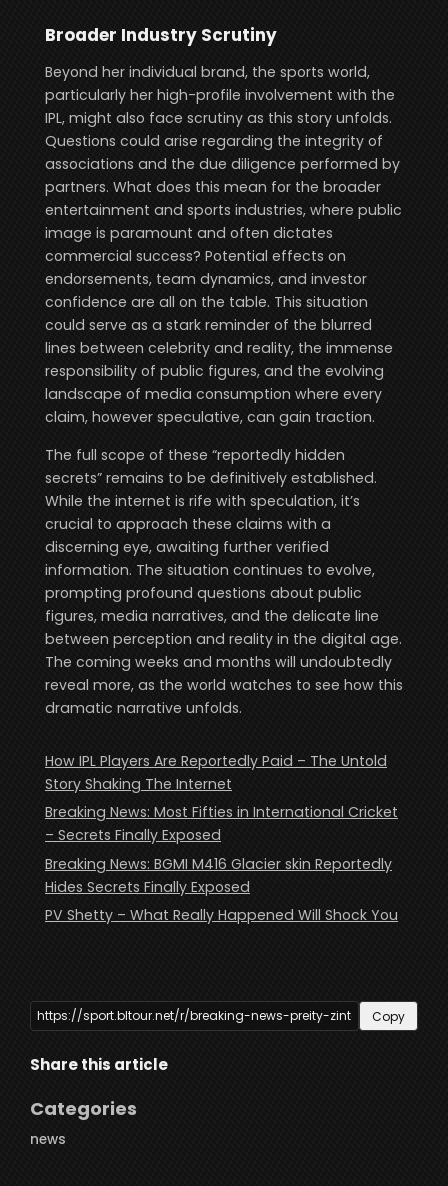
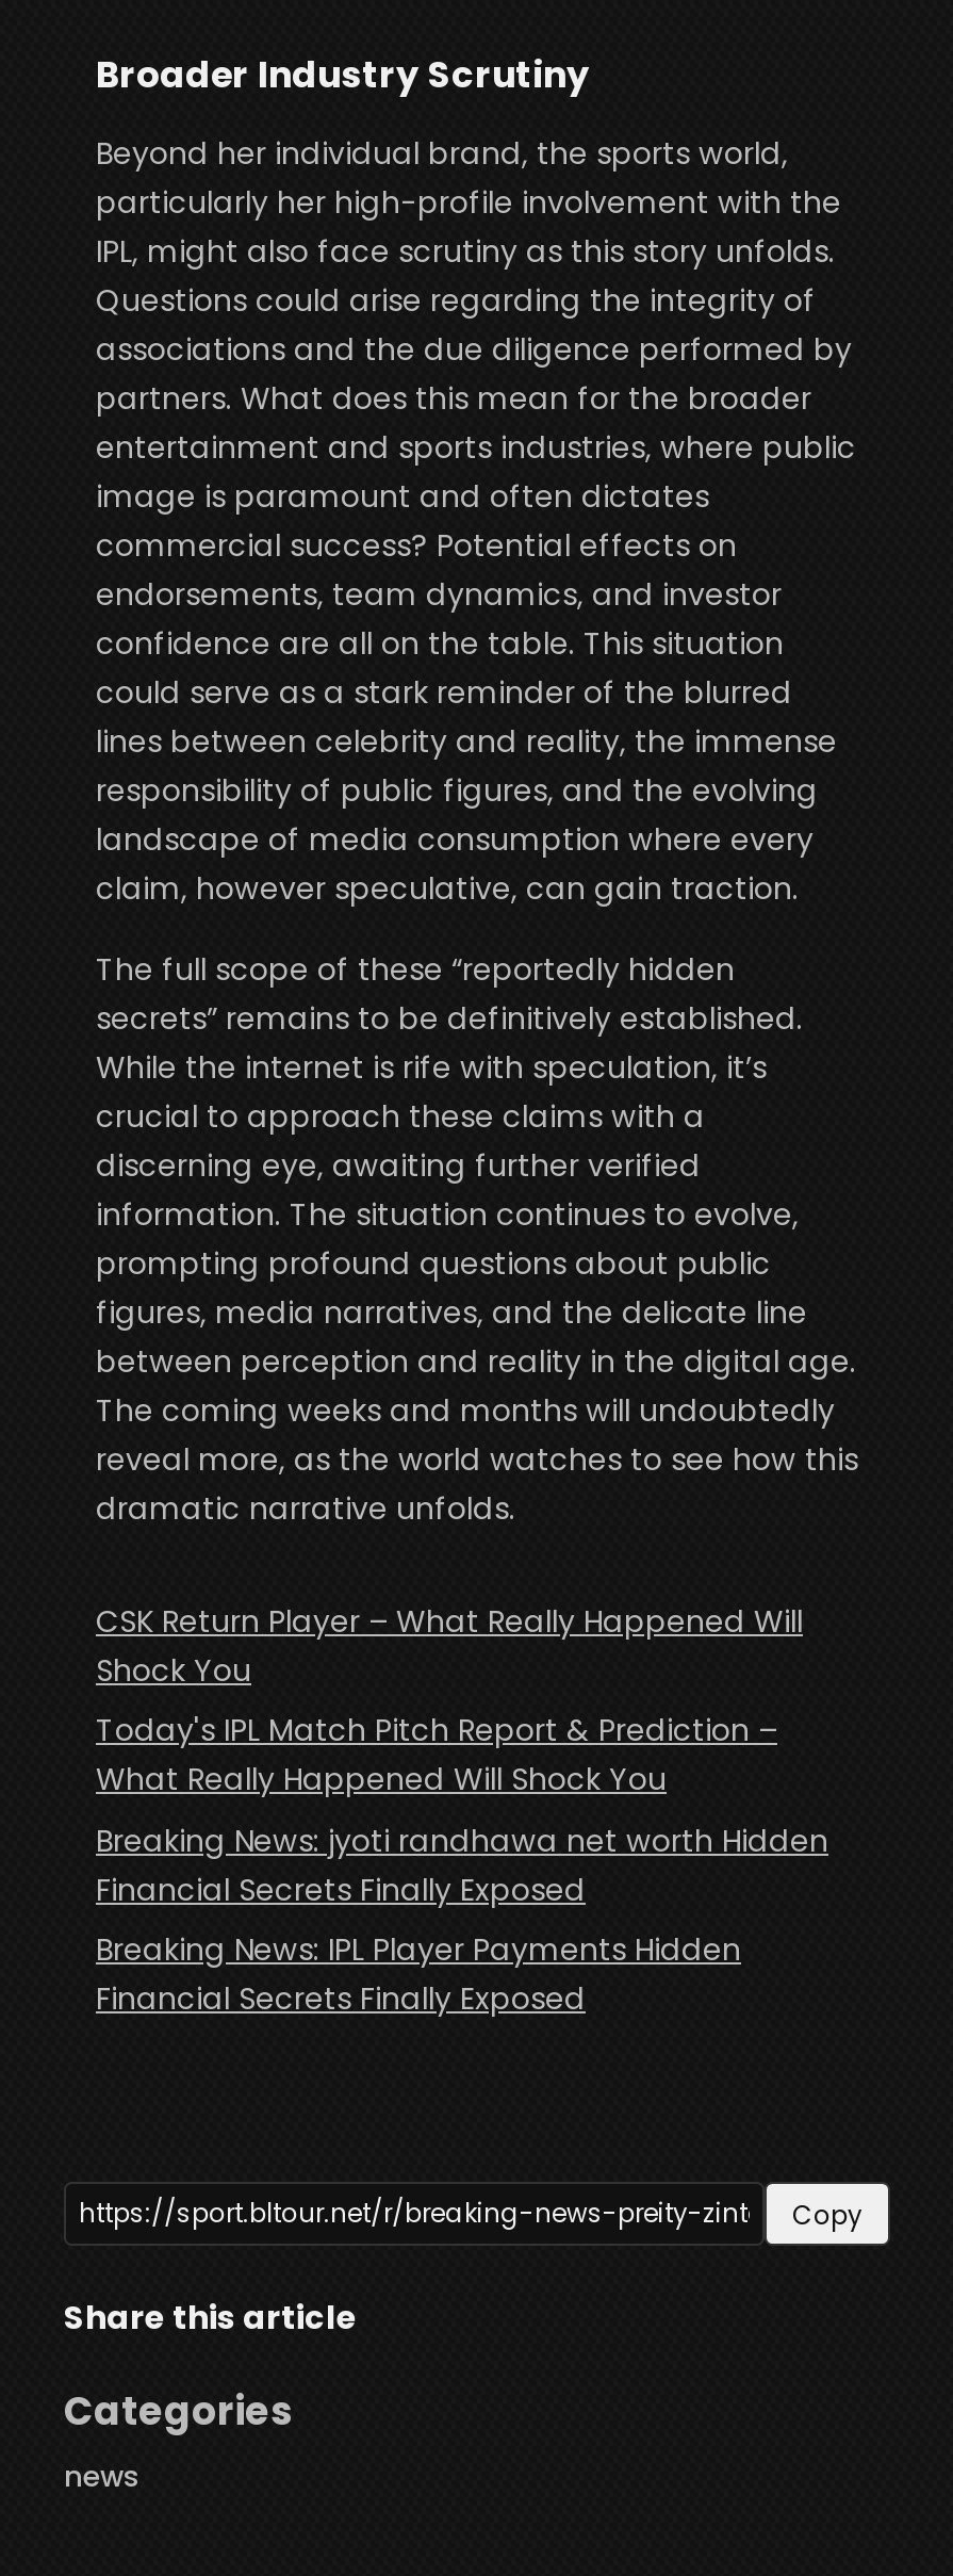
[45,751,398,925] How IPL Players Are Reportedly Paid – The Untold | Story Shaking The Internet | Breaking News: Most Fifties in International Cricket | – Secrets Finally Exposed | Breaking News: BGMI M416 Glacier skin Reportedly | Hides Secrets Finally Exposed | PV Shetty – What Really Happened Will Shock You -> [96,1600,828,2019] CSK Return Player – What Really Happened Will | Shock You | Today's IPL Match Pitch Report & Prediction – | What Really Happened Will Shock You | Breaking News: jyoti randhawa net worth Hidden | Financial Secrets Finally Exposed | Breaking News: IPL Player Payments Hidden | Financial Secrets Finally Exposed

